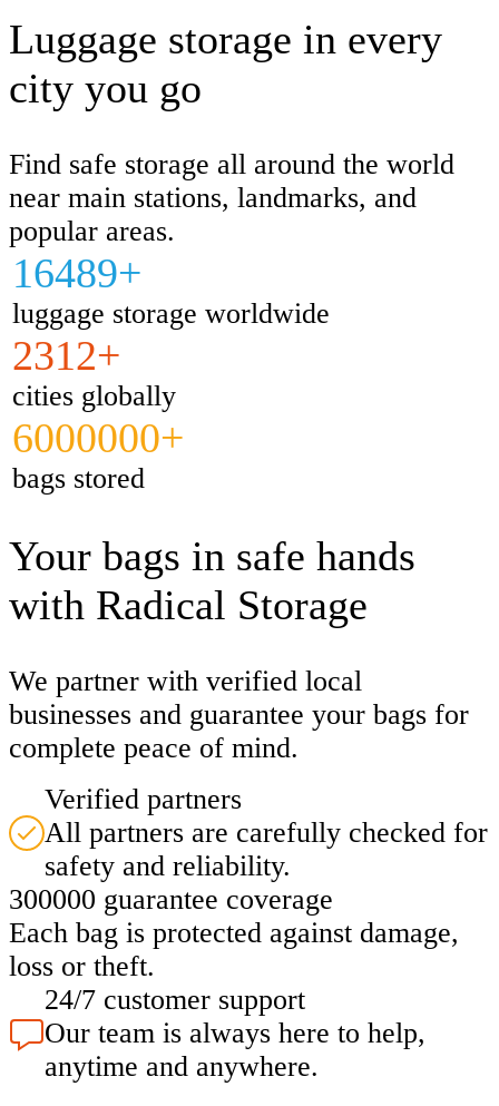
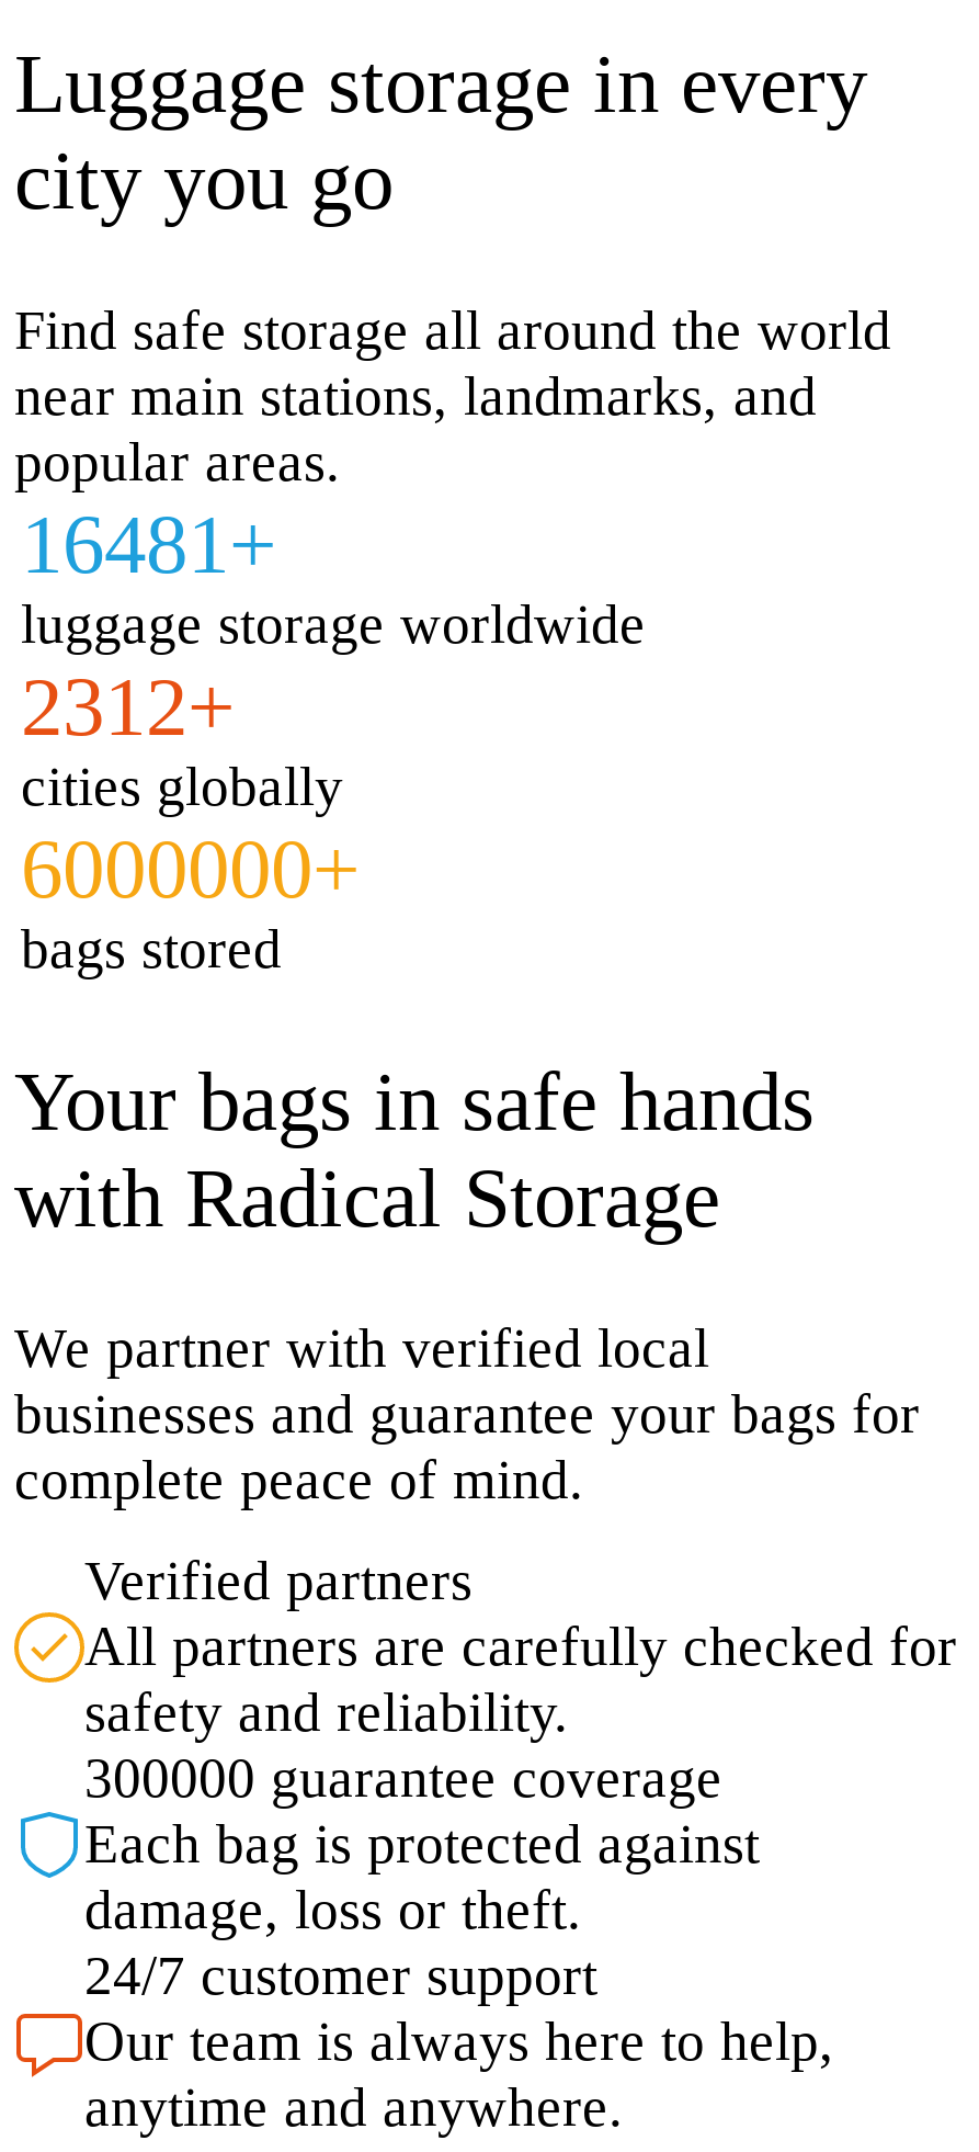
[12,249,141,296] 16489+ -> [21,498,275,590] 16481+

